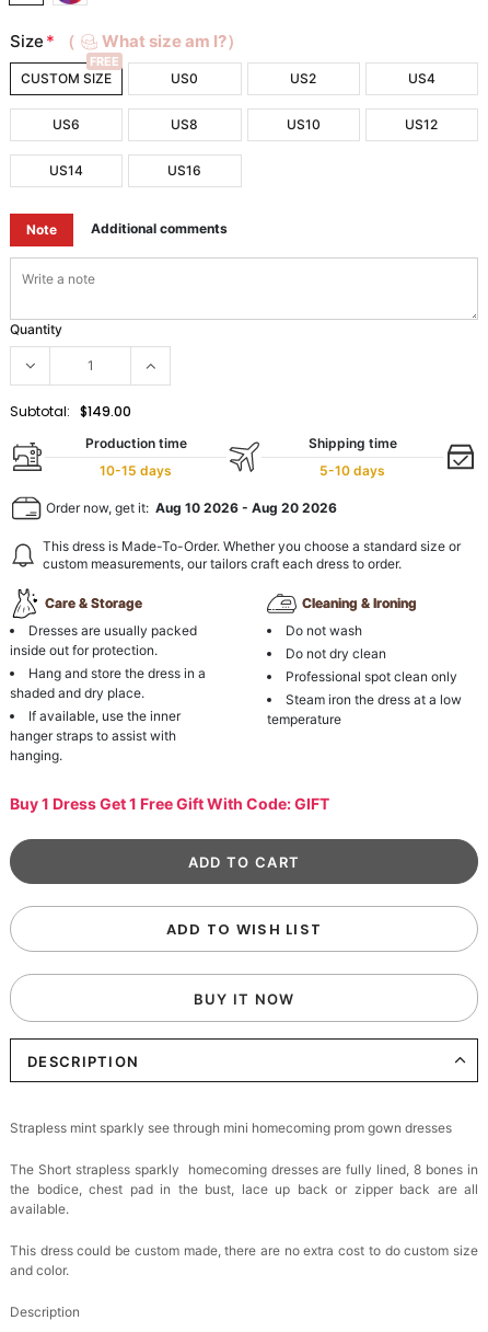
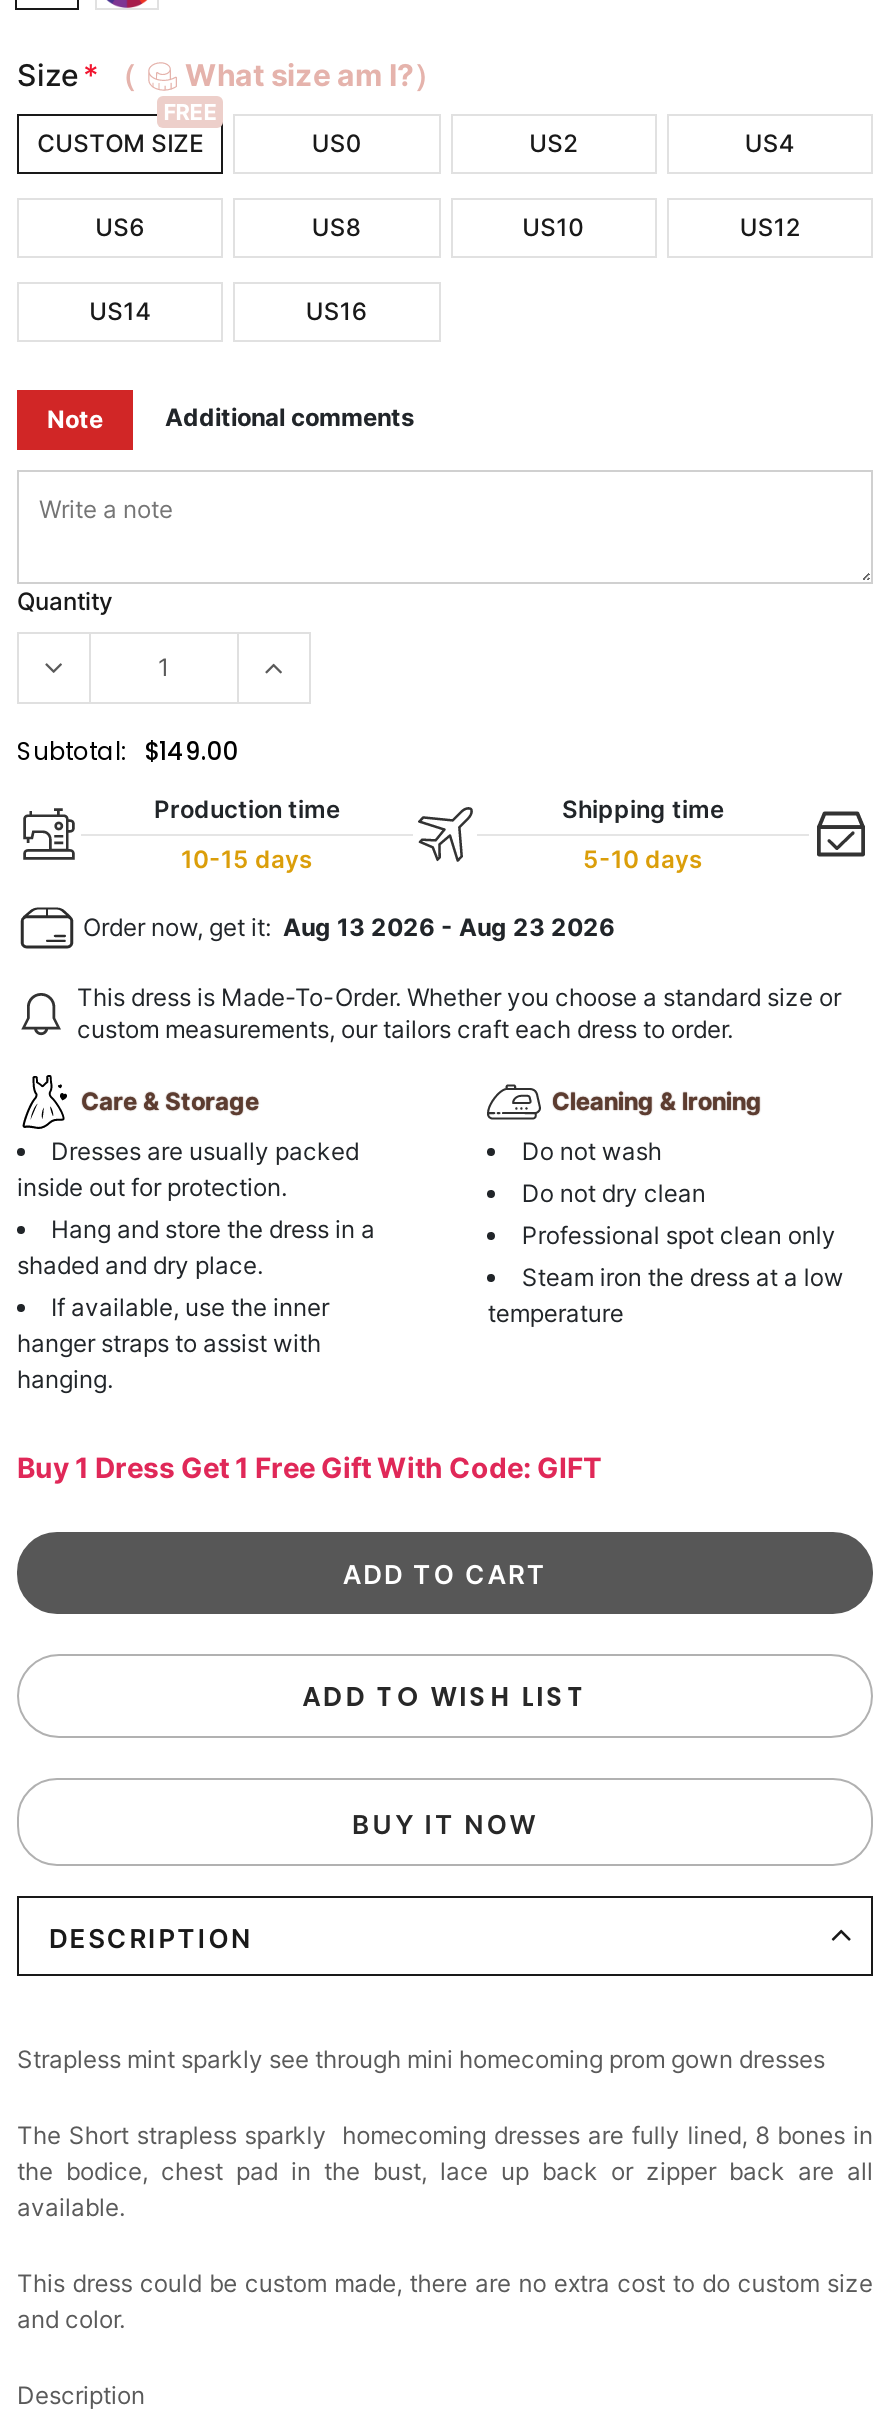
[43,499,337,515] Order now, get it: Aug 10 2026 - Aug 20 2026 -> [77,911,615,941] Order now, get it: Aug 13 2026 - Aug 23 2026

